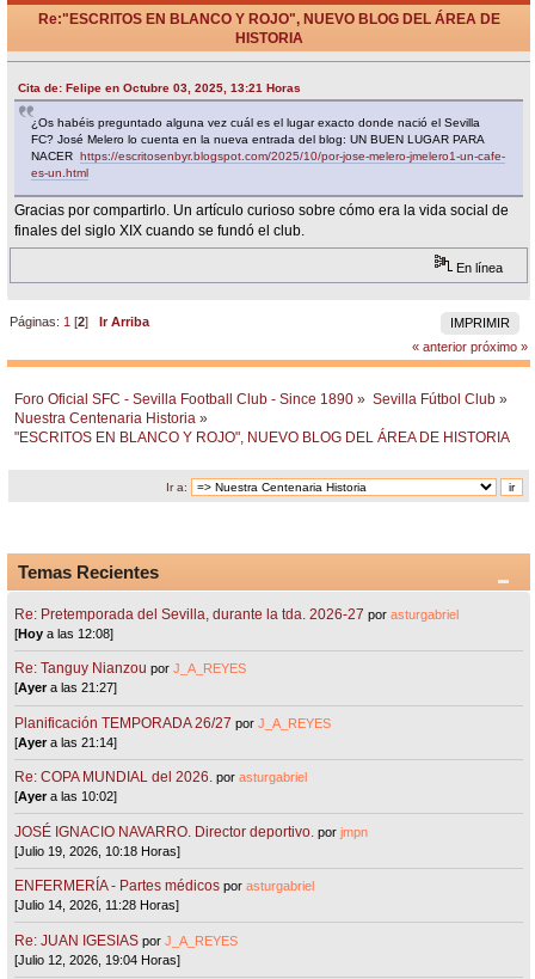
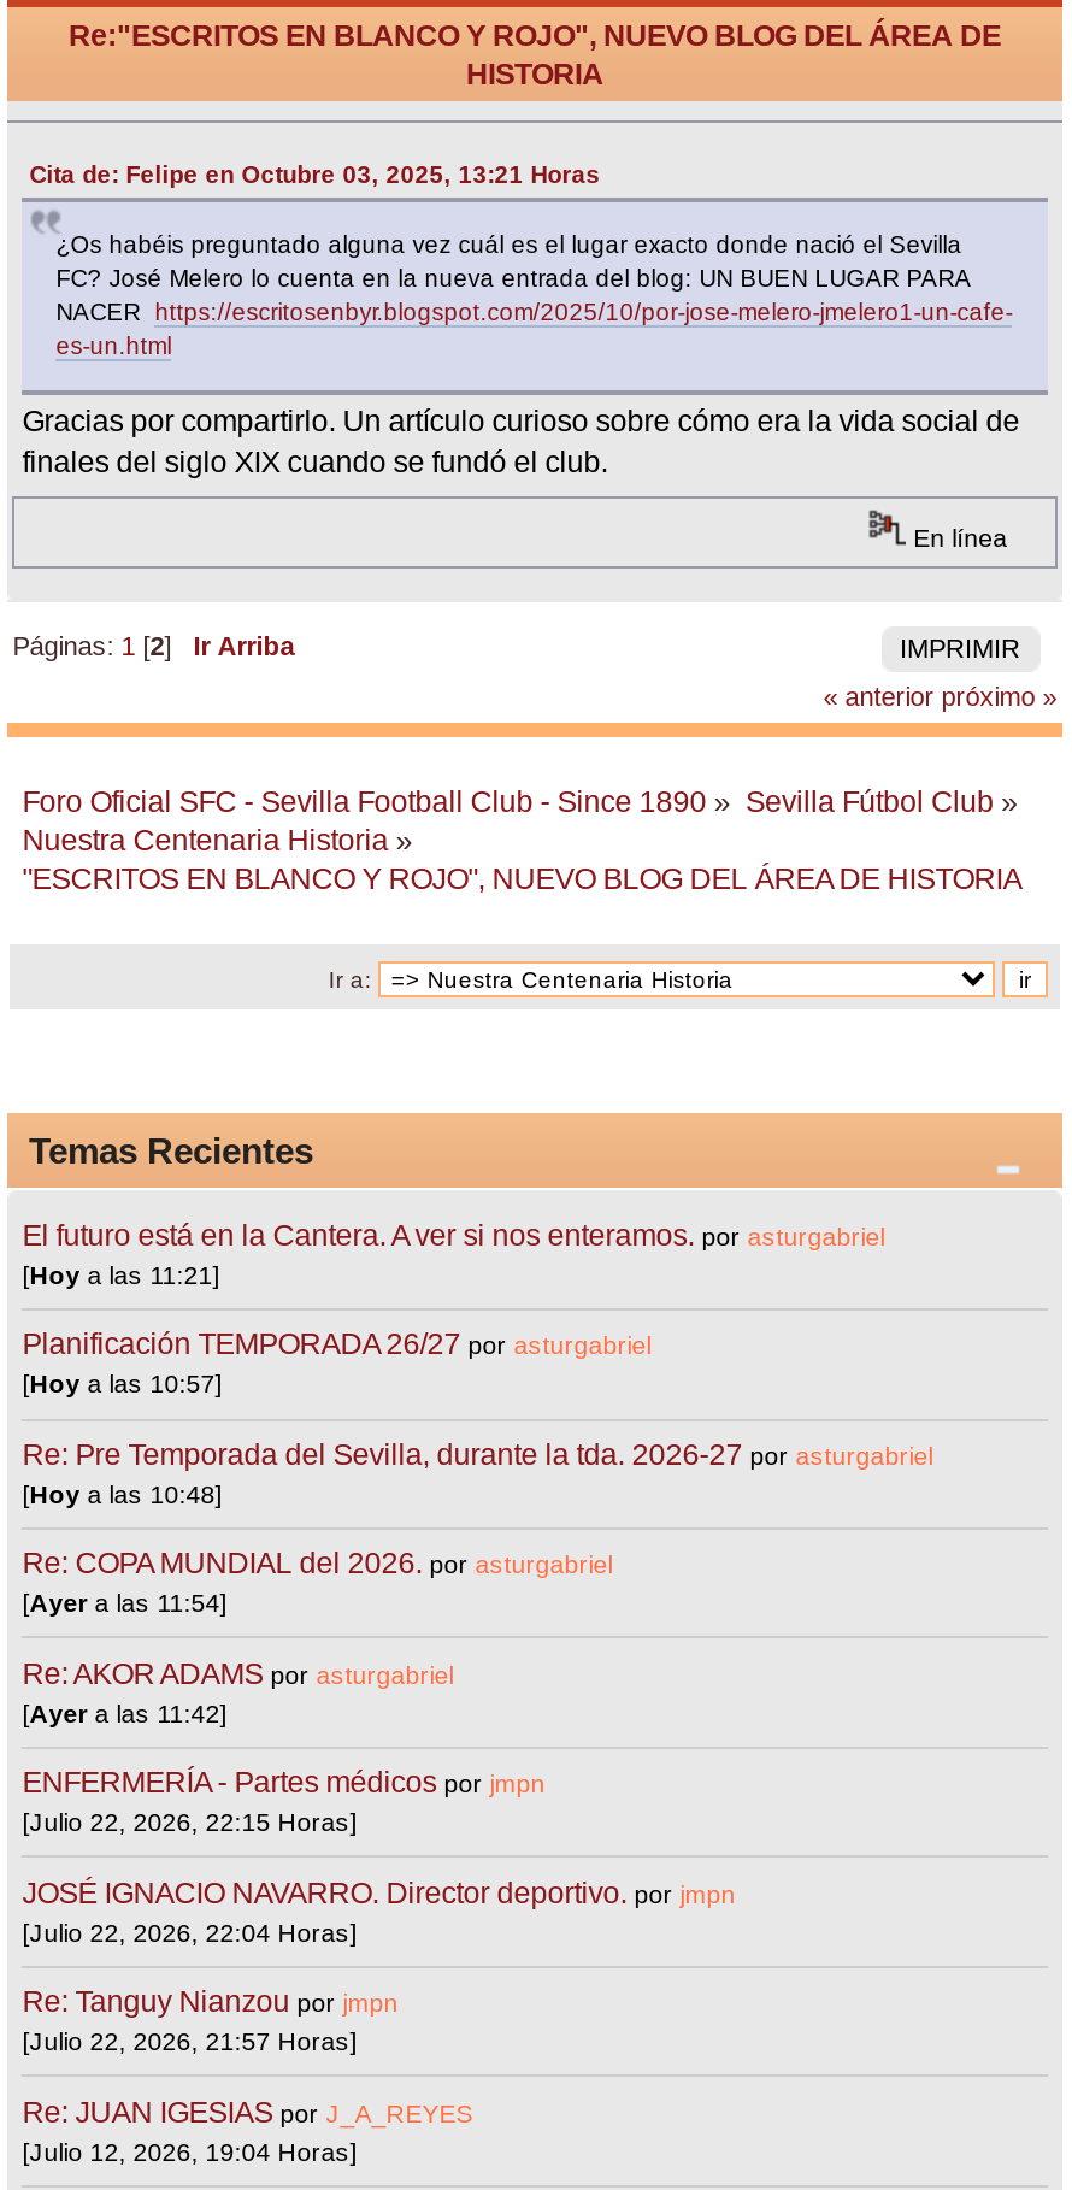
[15,606,459,640] Re: Pretemporada del Sevilla, durante la tda. 2026-27 por asturgabriel | [Hoy a las 12:08] -> [22,1219,885,1288] El futuro está en la Cantera. A ver si nos enteramos. por asturgabriel | [Hoy a las 11:21]
[15,660,246,695] Re: Tanguy Nianzou por J_A_REYES | [Ayer a las 21:27] -> [22,1328,651,1398] Planificación TEMPORADA 26/27 por asturgabriel | [Hoy a las 10:57]
[15,715,331,749] Planificación TEMPORADA 26/27 por J_A_REYES | [Ayer a las 21:14] -> [22,1438,933,1508] Re: Pre Temporada del Sevilla, durante la tda. 2026-27 por asturgabriel | [Hoy a las 10:48]
[15,789,117,804] [Ayer a las 10:02] -> [22,1588,545,1836] [Ayer a las 11:54] | Re: AKOR ADAMS por asturgabriel | [Ayer a las 11:42] | ENFERMERÍA - Partes médicos por jmpn | [Julio 22, 2026, 22:15 Horas]
[15,844,181,858] [Julio 19, 2026, 10:18 Horas] -> [22,1917,357,1946] [Julio 22, 2026, 22:04 Horas]
[15,878,314,912] ENFERMERÍA - Partes médicos por asturgabriel | [Julio 14, 2026, 11:28 Horas] -> [22,1985,398,2055] Re: Tanguy Nianzou por jmpn | [Julio 22, 2026, 21:57 Horas]

